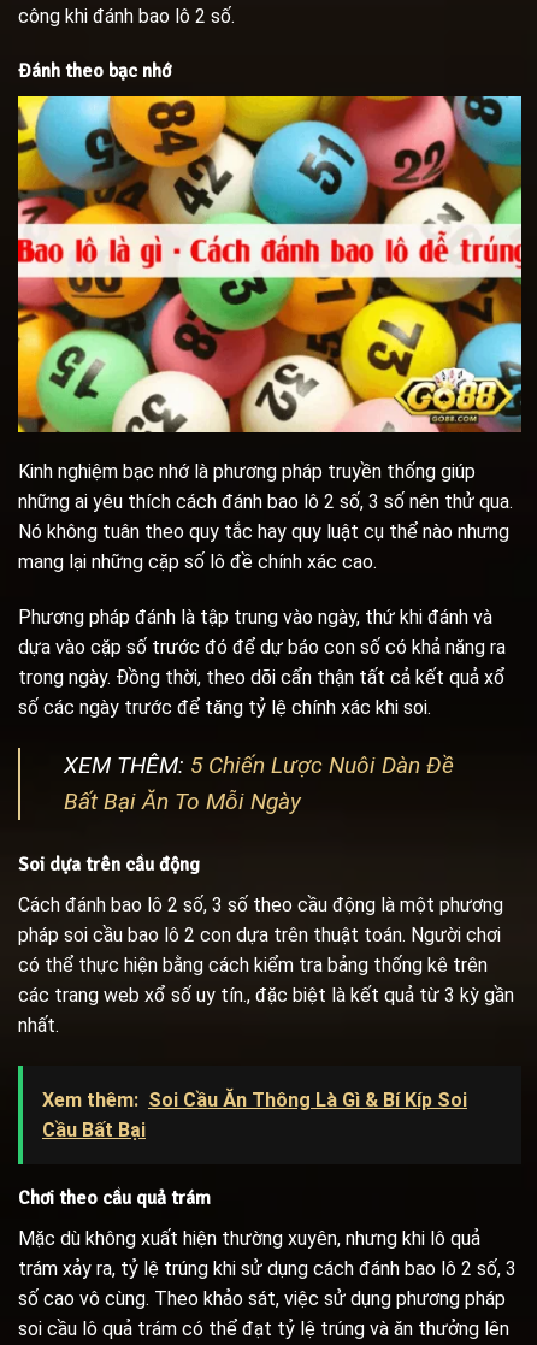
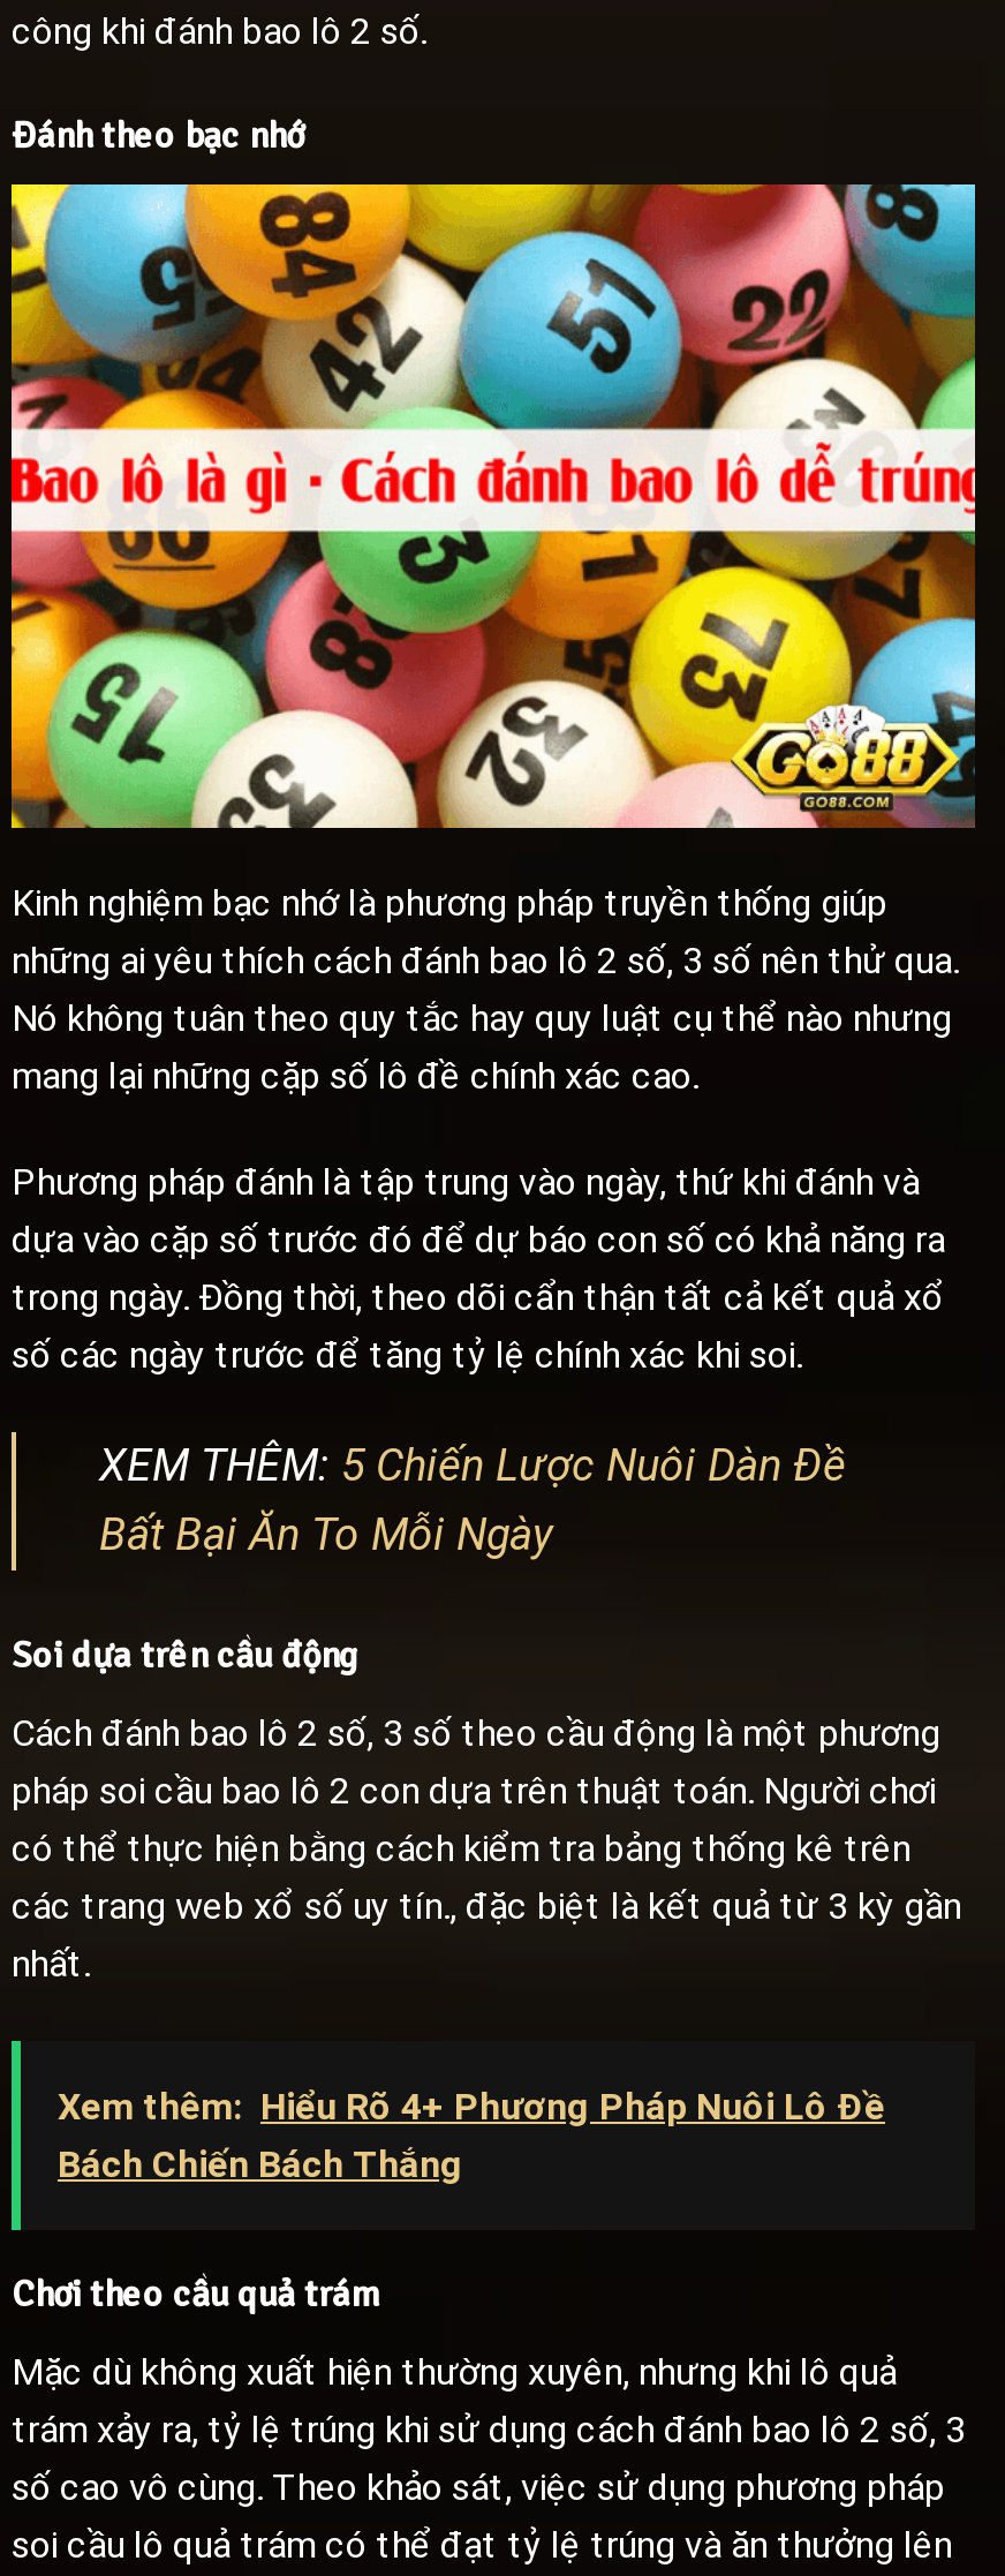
[42,1088,467,1141] Xem thêm: Soi Cầu Ăn Thông Là Gì & Bí Kíp Soi | Cầu Bất Bại -> [58,2084,885,2186] Xem thêm: Hiểu Rõ 4+ Phương Pháp Nuôi Lô Đề | Bách Chiến Bách Thắng

